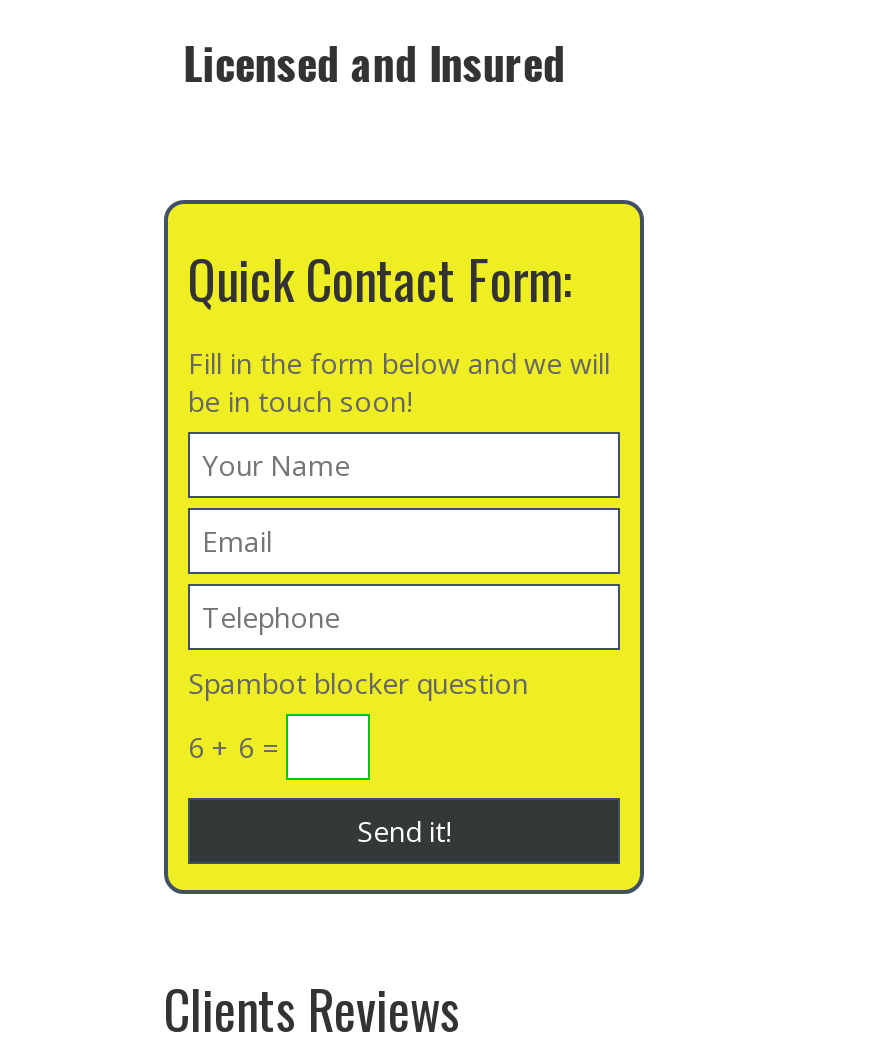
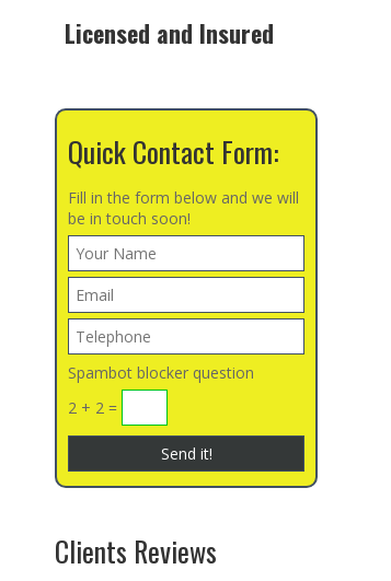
[188,727,286,765] 6 + 6 = -> [68,397,122,418] 2 + 2 =

